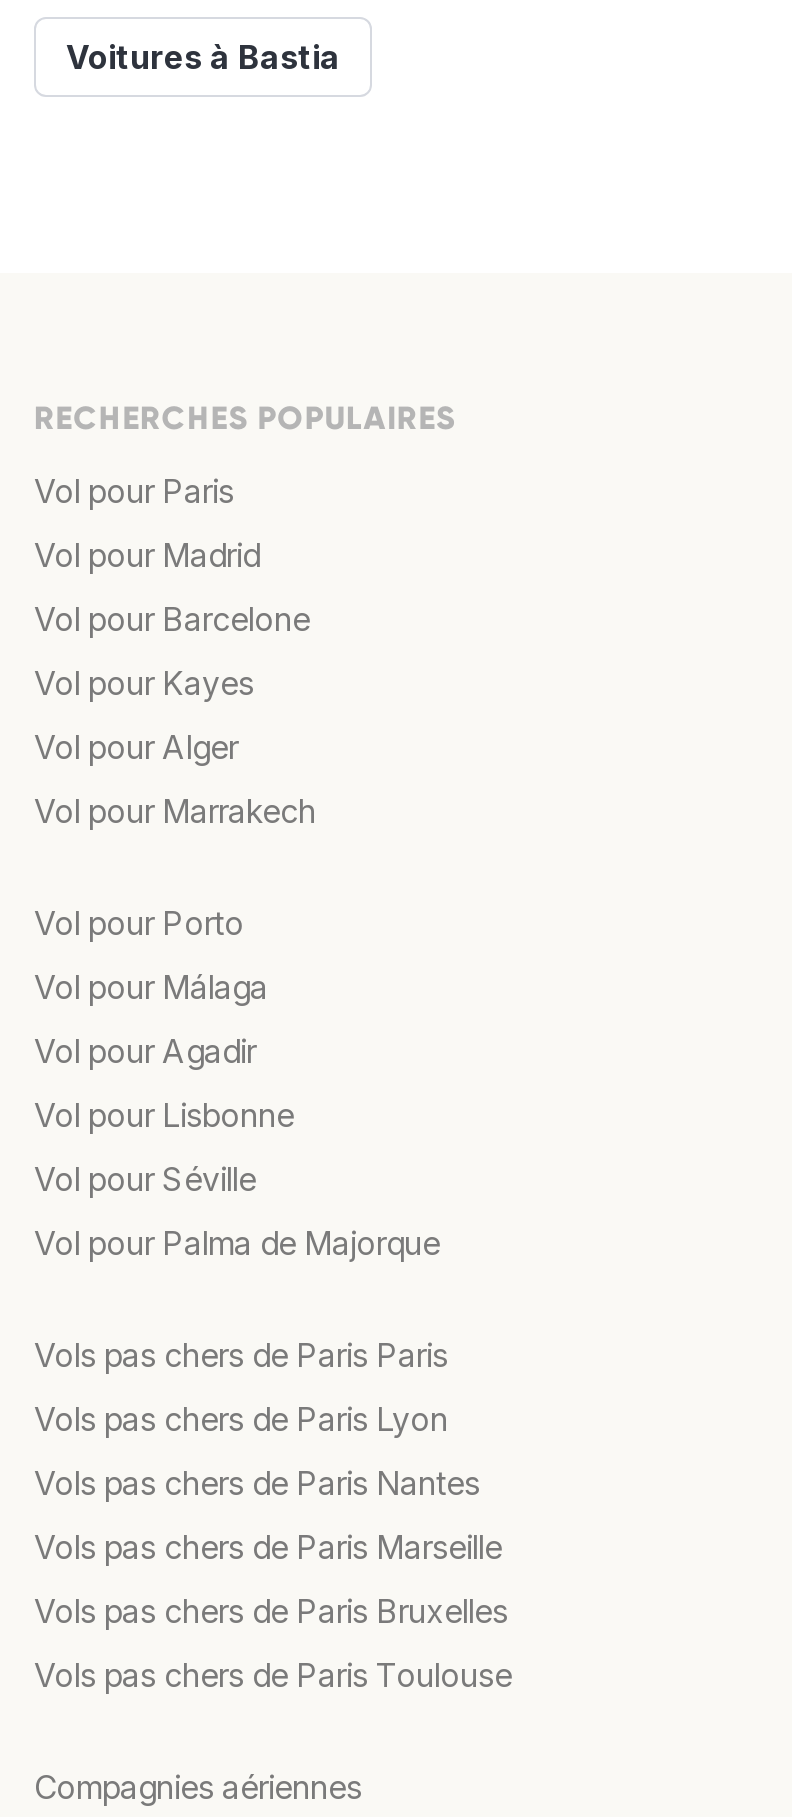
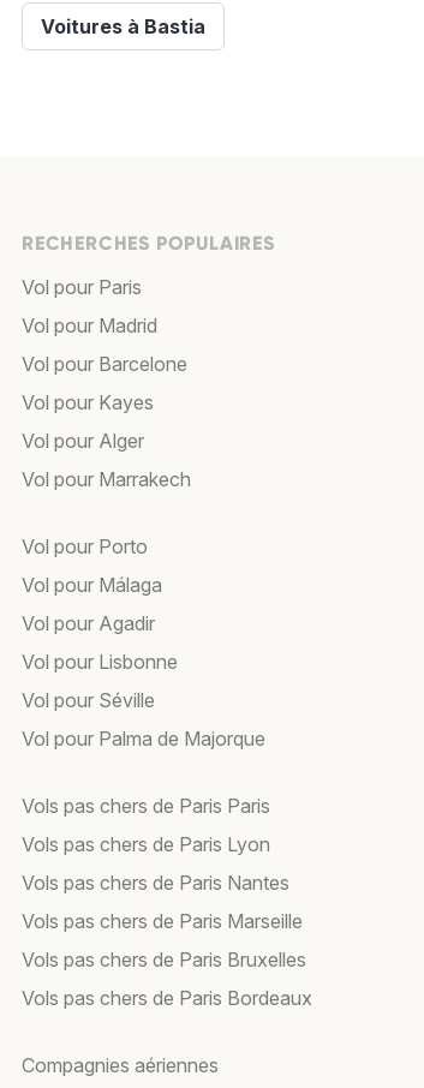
[34,1654,512,1694] Vols pas chers de Paris Toulouse -> [22,985,312,1009] Vols pas chers de Paris Bordeaux

